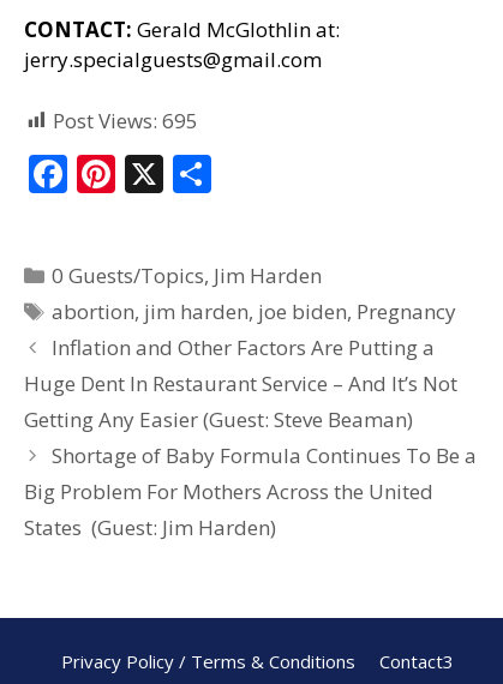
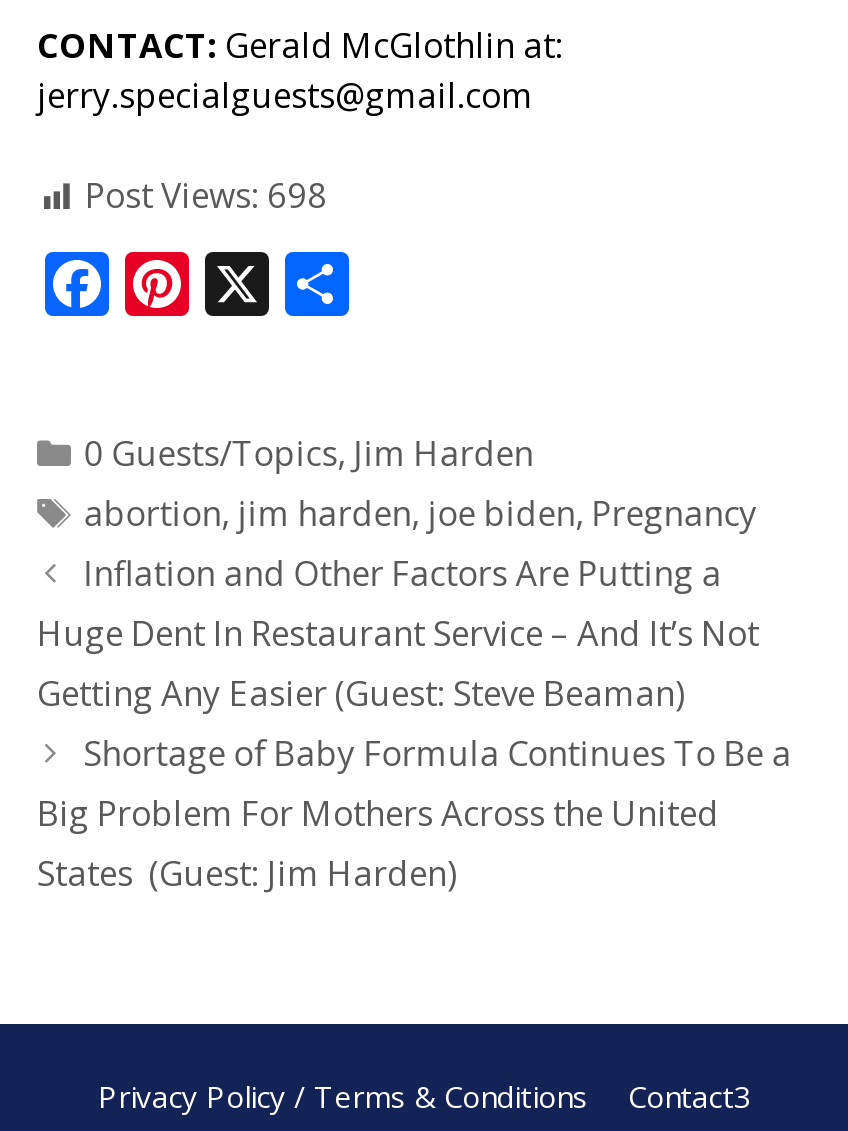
[53,107,198,134] Post Views: 695 -> [85,172,327,218] Post Views: 698

